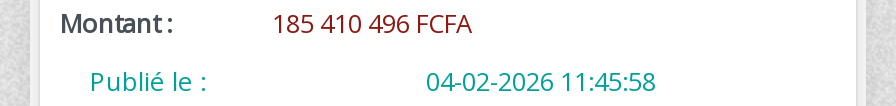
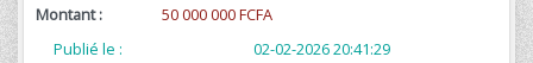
[272,6,472,42] 185 410 496 FCFA -> [162,3,272,25] 50 000 000 FCFA
[426,64,656,100] 04-02-2026 11:45:58 -> [253,38,390,59] 02-02-2026 20:41:29

